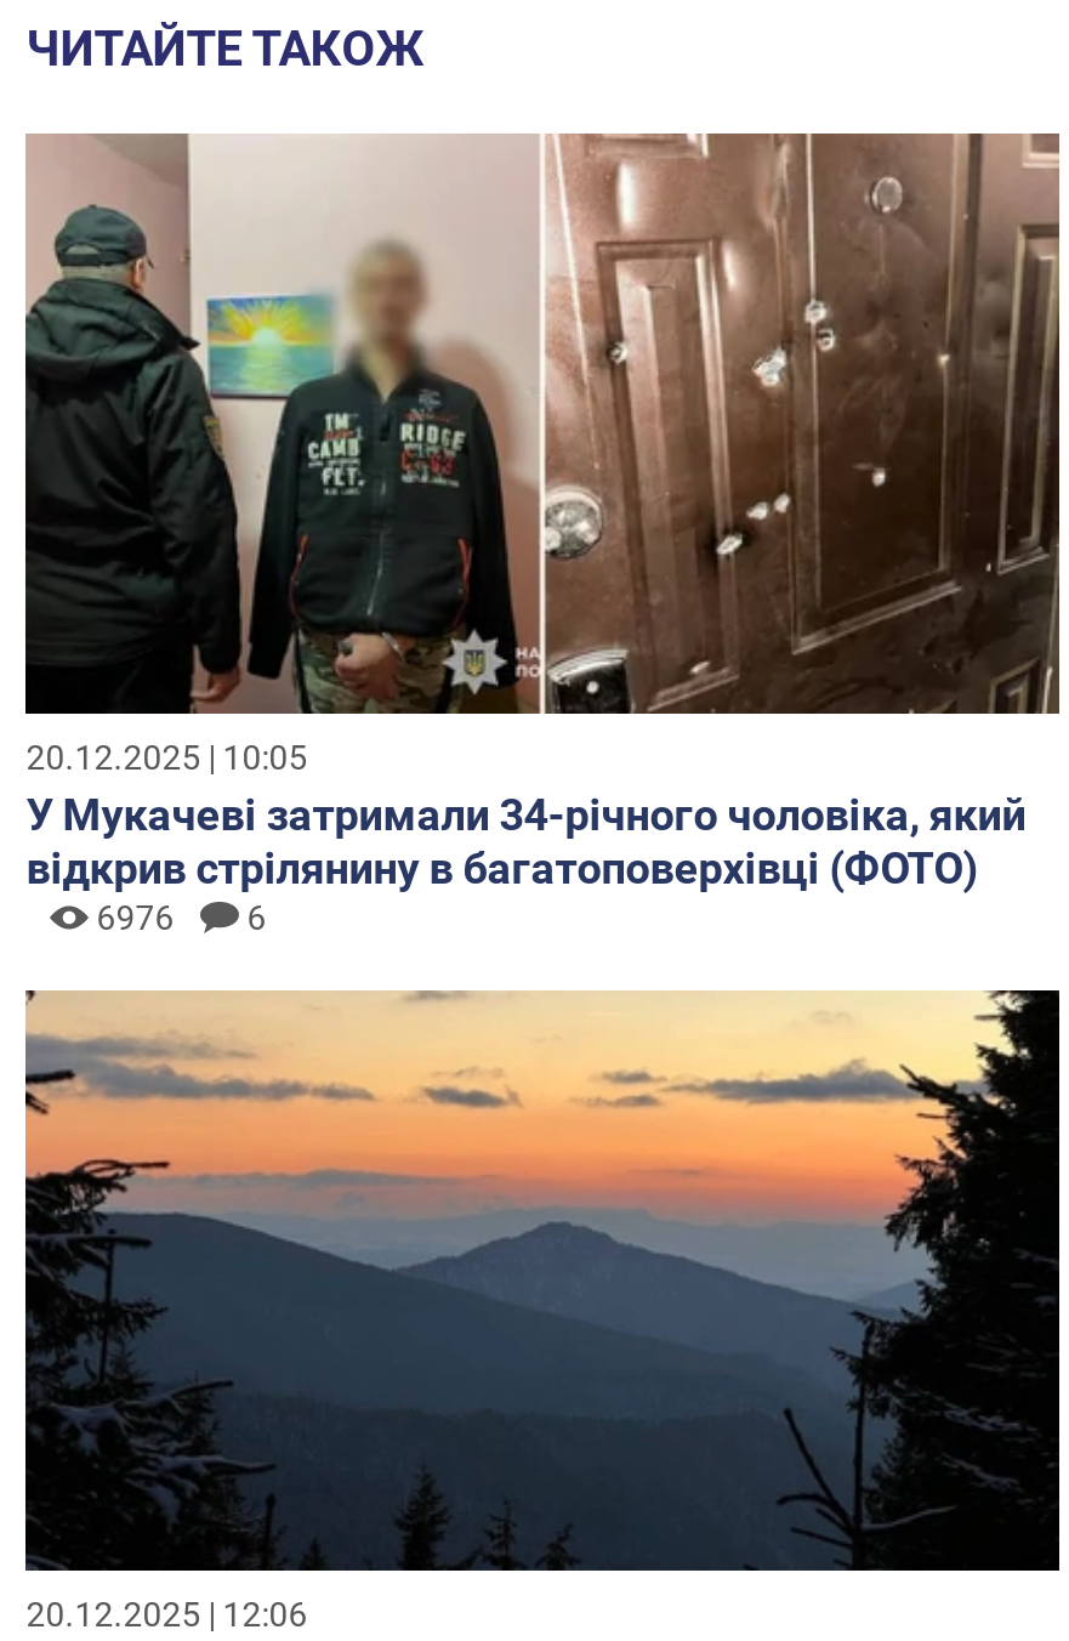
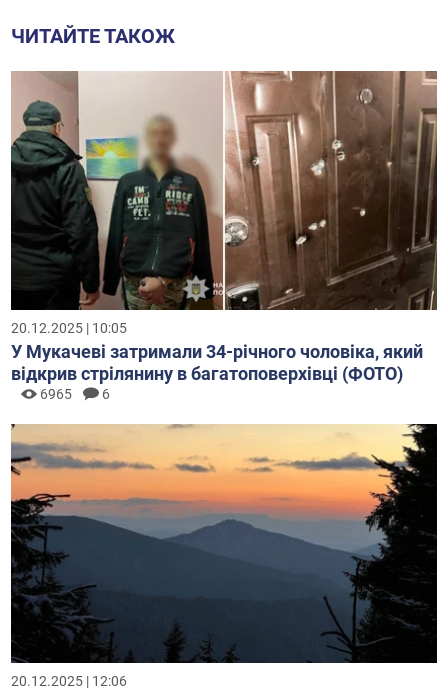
[96,899,266,938] 6976 6 -> [40,386,110,402] 6965 6

